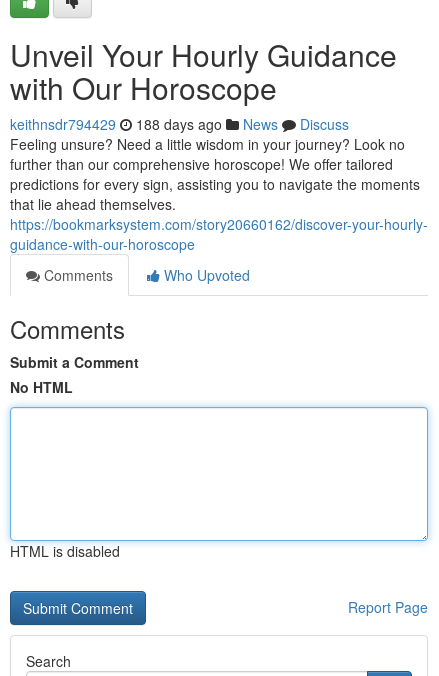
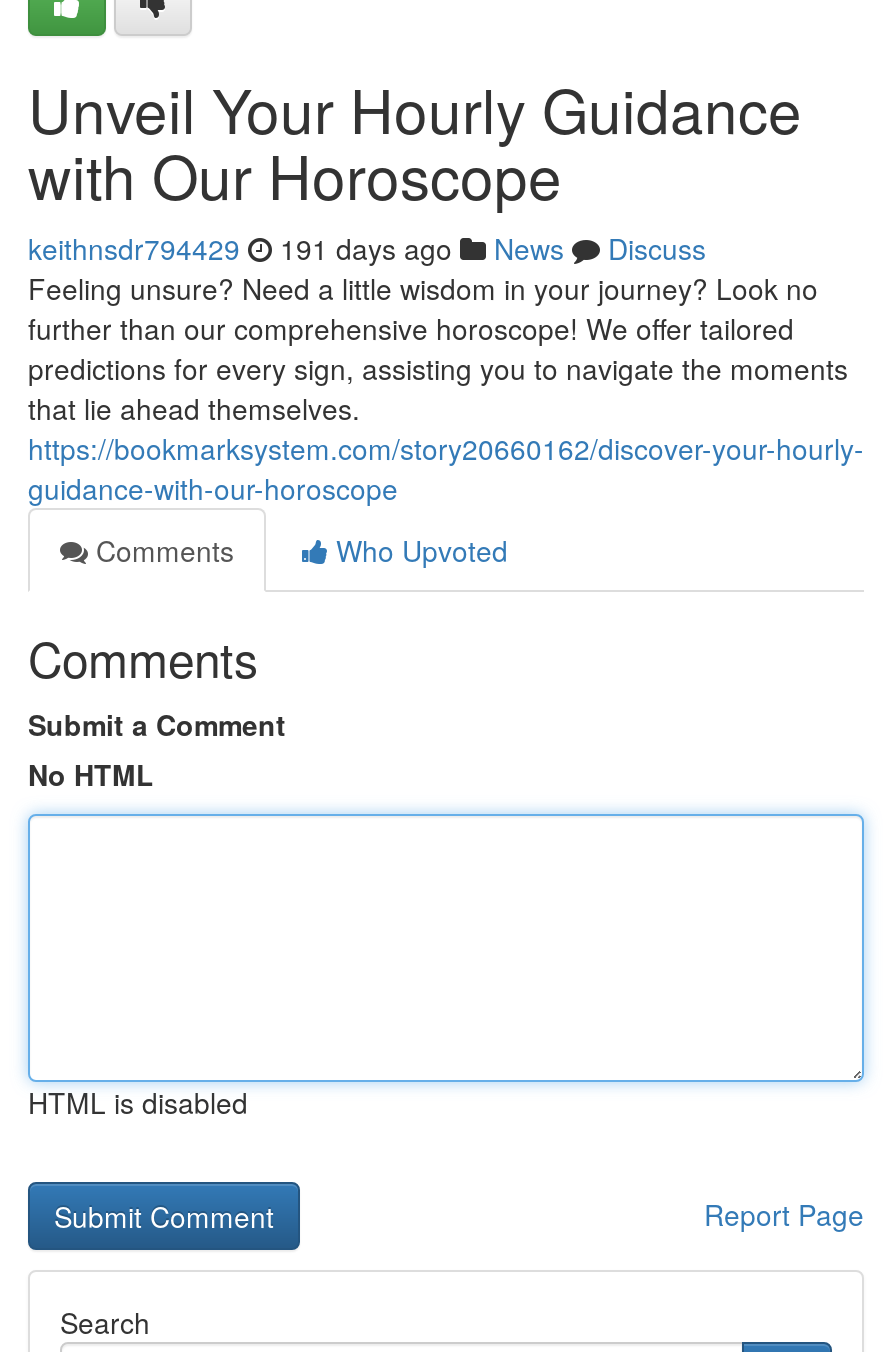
[10,114,349,134] keithnsdr794429 188 days ago News Discuss -> [28,228,706,268] keithnsdr794429 191 days ago News Discuss

